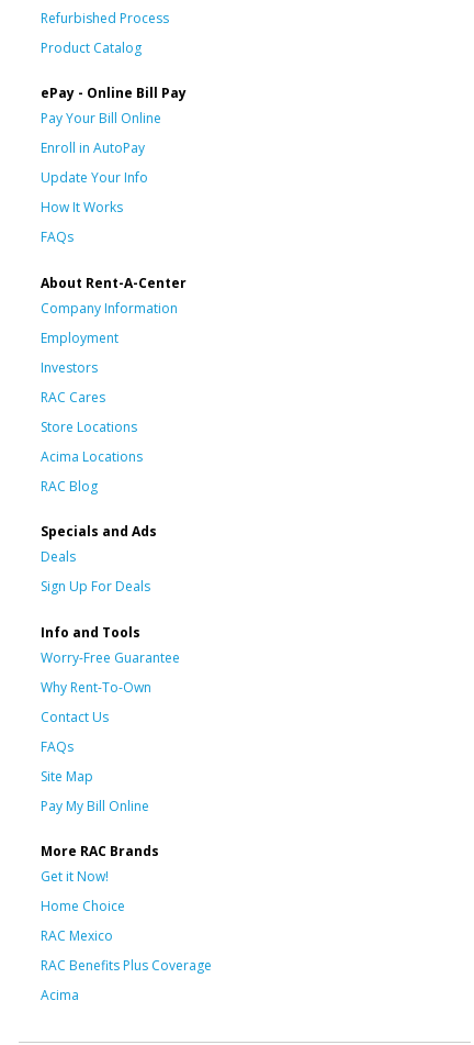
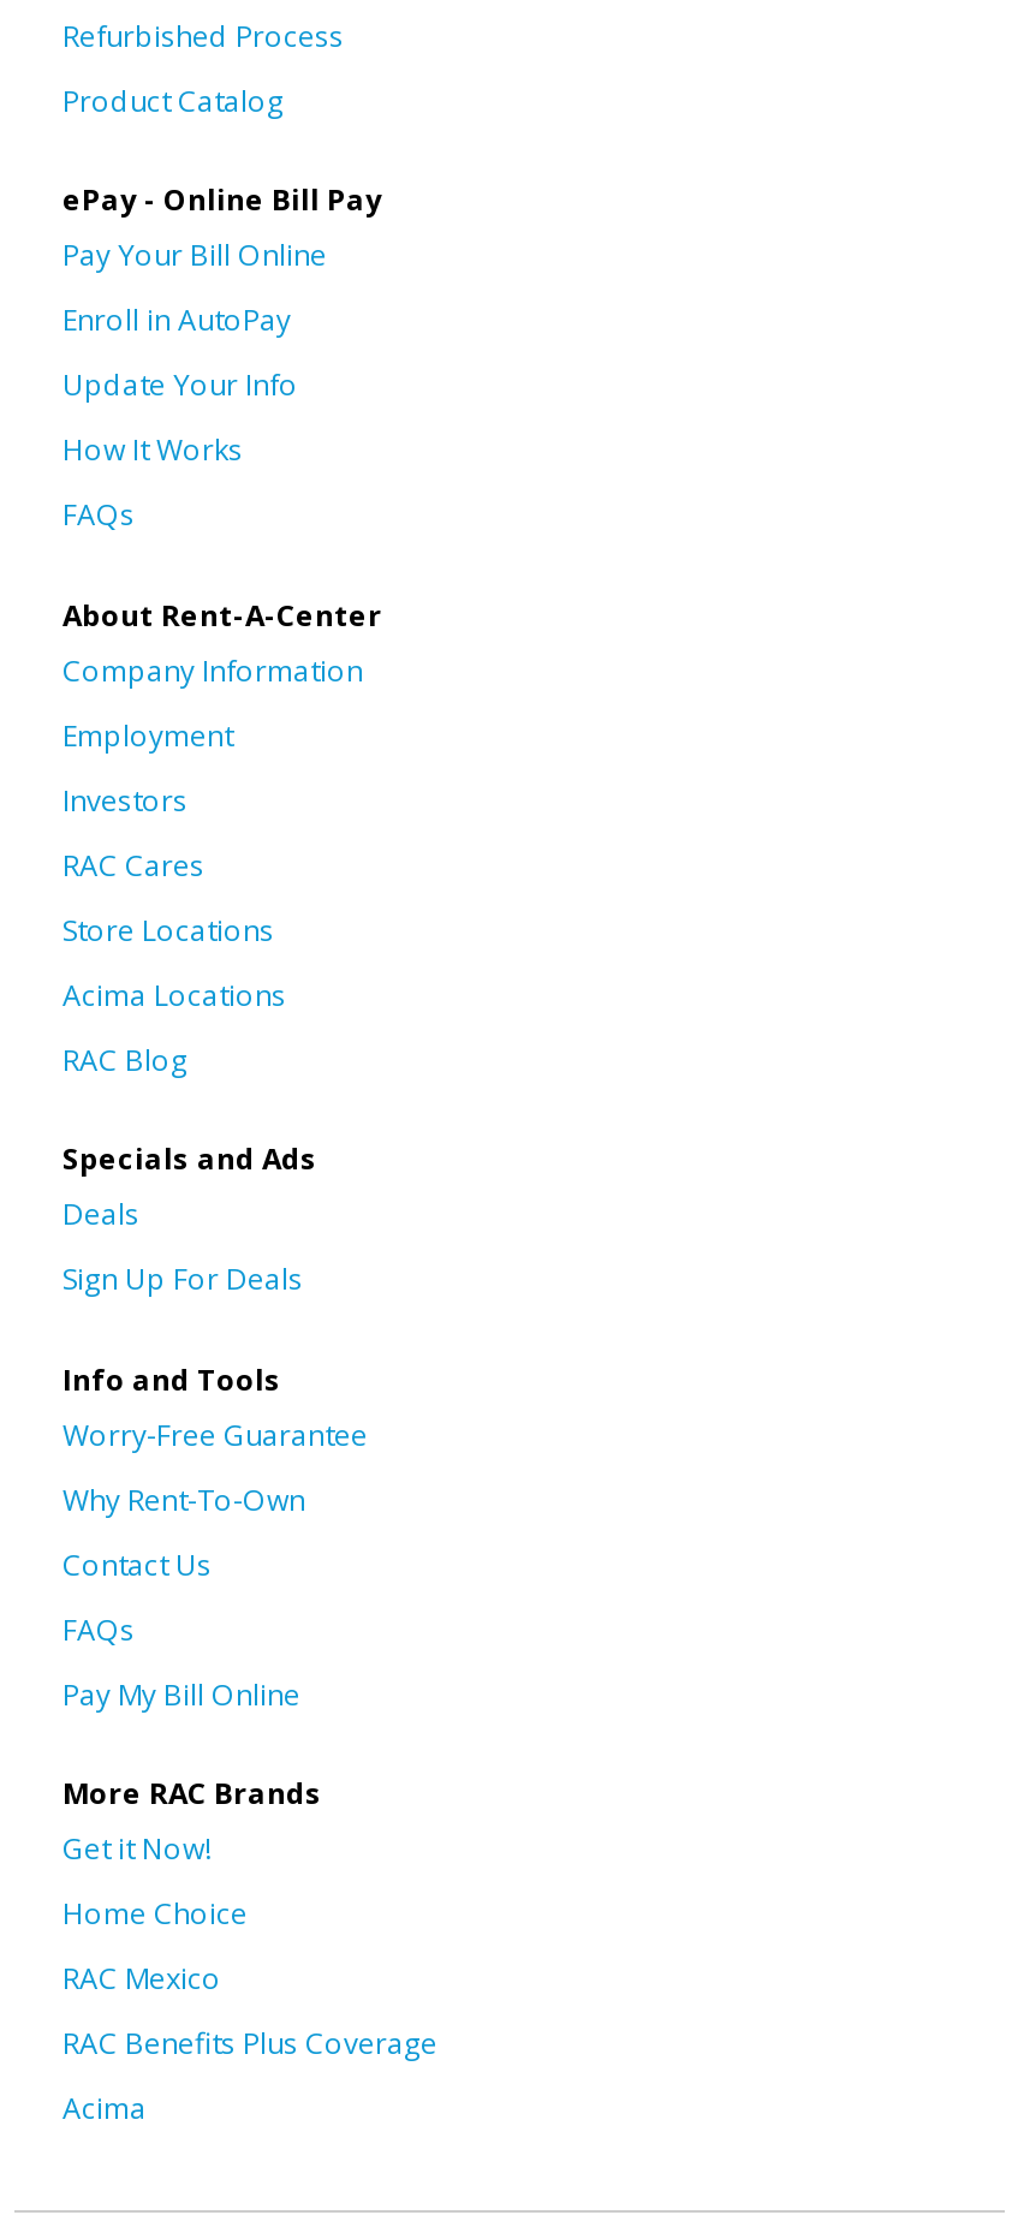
[41,766,93,785] Site Map -> none

